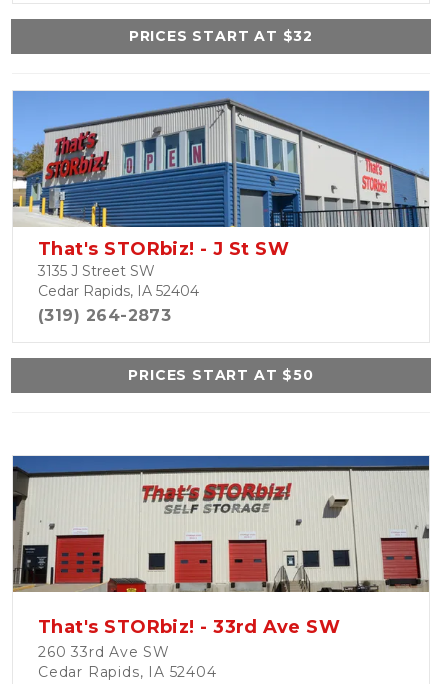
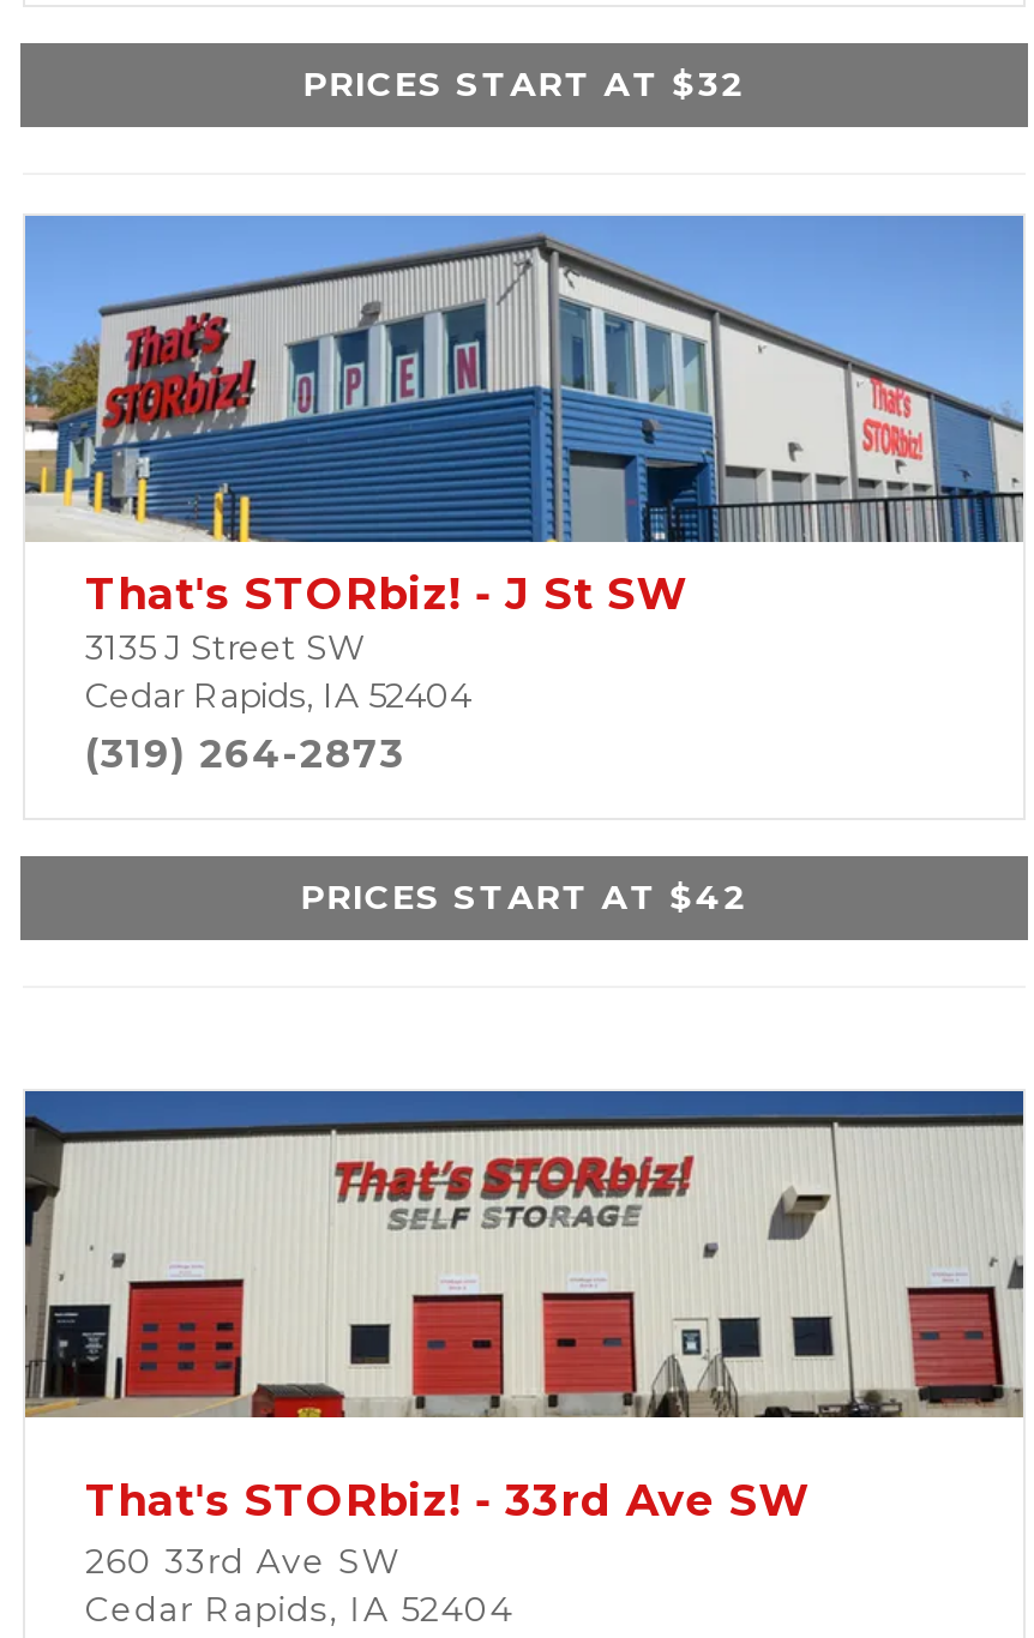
[128,366,314,384] PRICES START AT $50 -> [301,875,748,919] PRICES START AT $42

